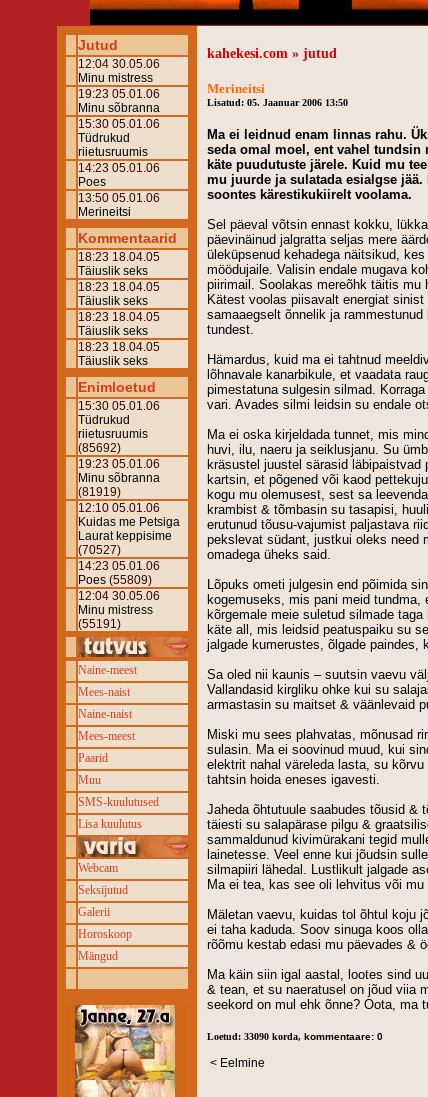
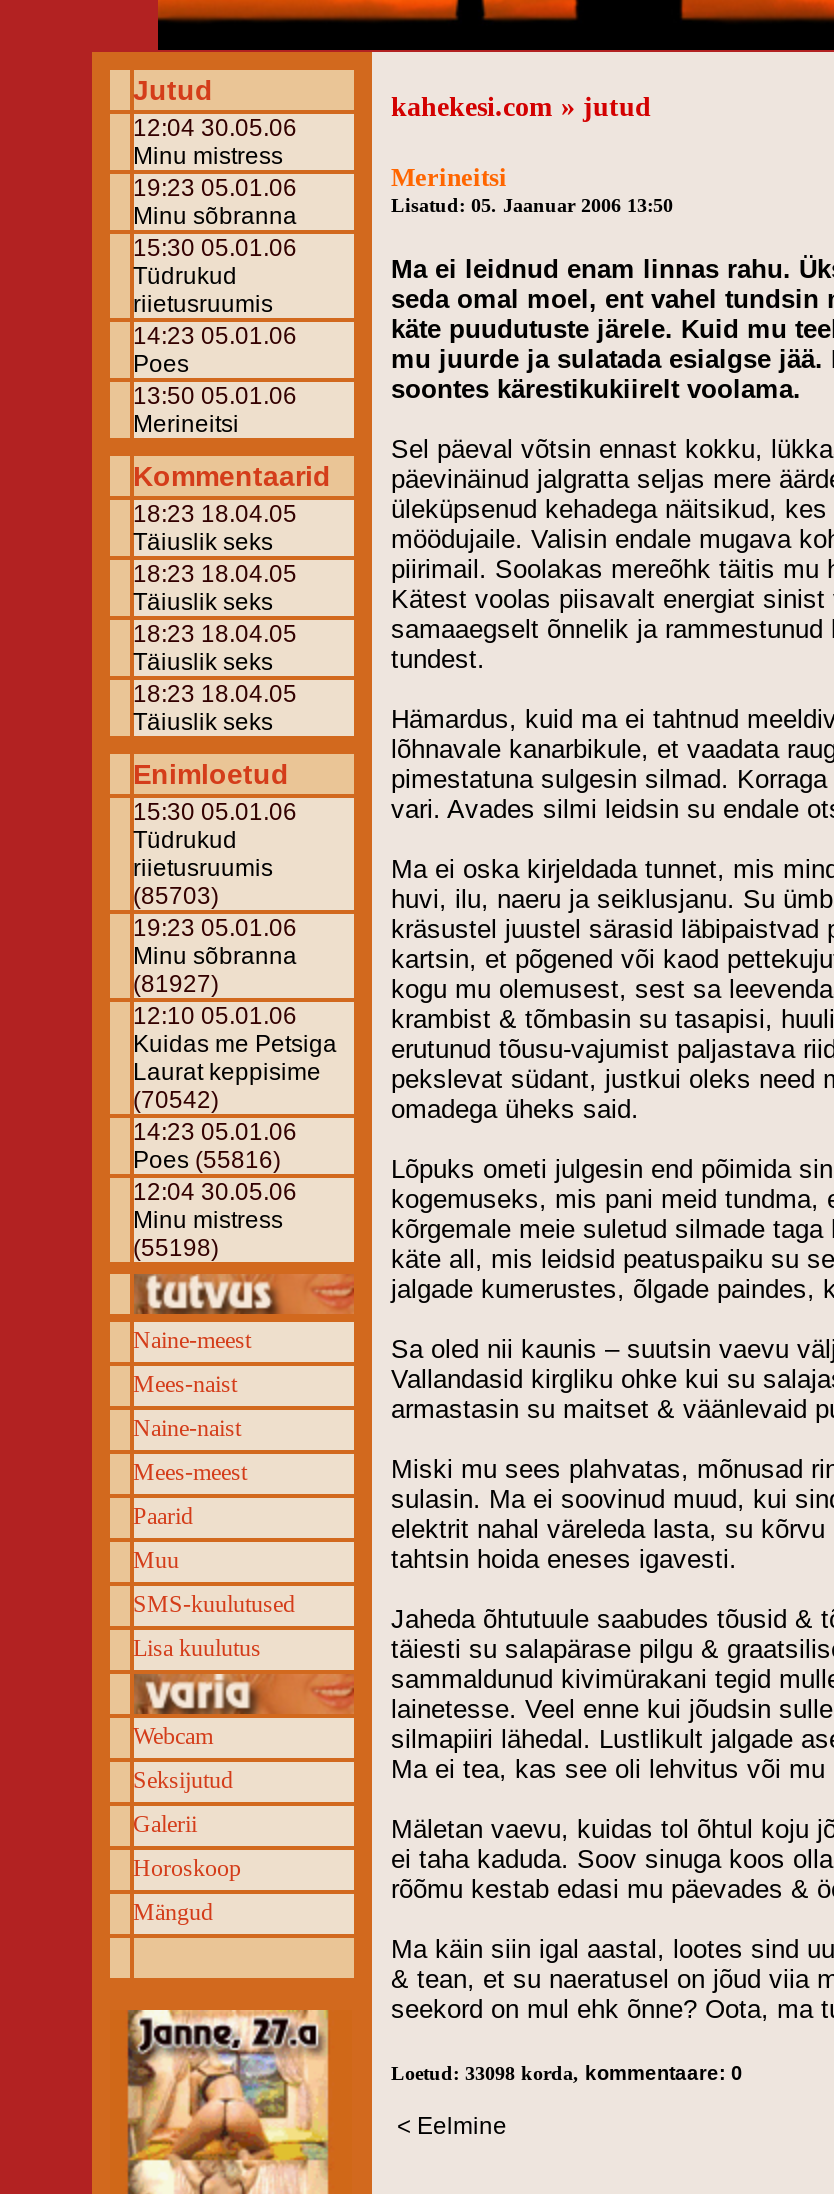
[77,441,120,455] (85692) -> [133,882,219,910] (85703)
[77,485,120,499] (81919) -> [133,970,219,998] (81927)
[77,543,120,557] (70527) -> [133,1086,219,1114] (70542)
[77,573,151,587] Poes (55809) -> [133,1146,281,1174] Poes (55816)
[77,617,120,631] (55191) -> [133,1234,219,1262] (55198)
[206,1031,382,1042] Loetud: 33090 korda, kommentaare: 0 -> [391,2062,743,2084] Loetud: 33098 korda, kommentaare: 0

